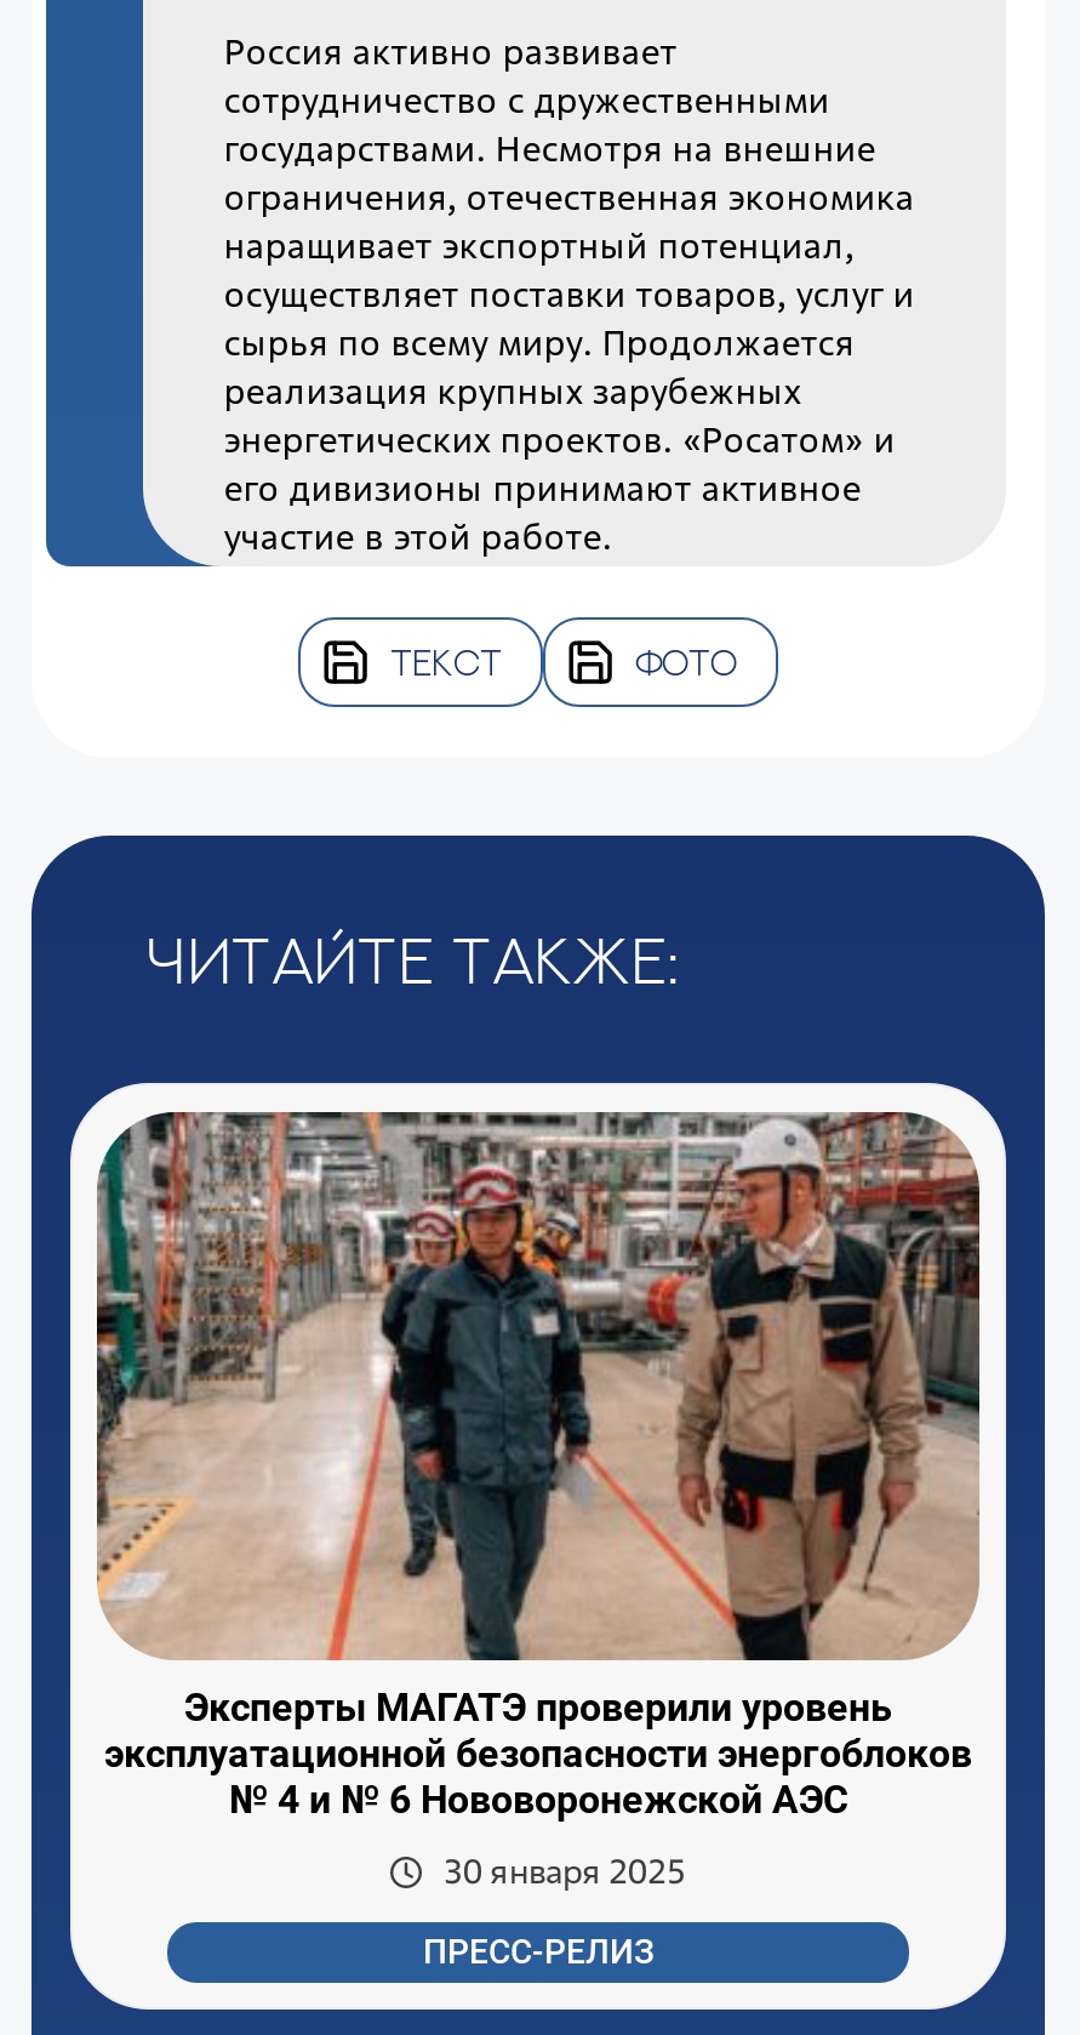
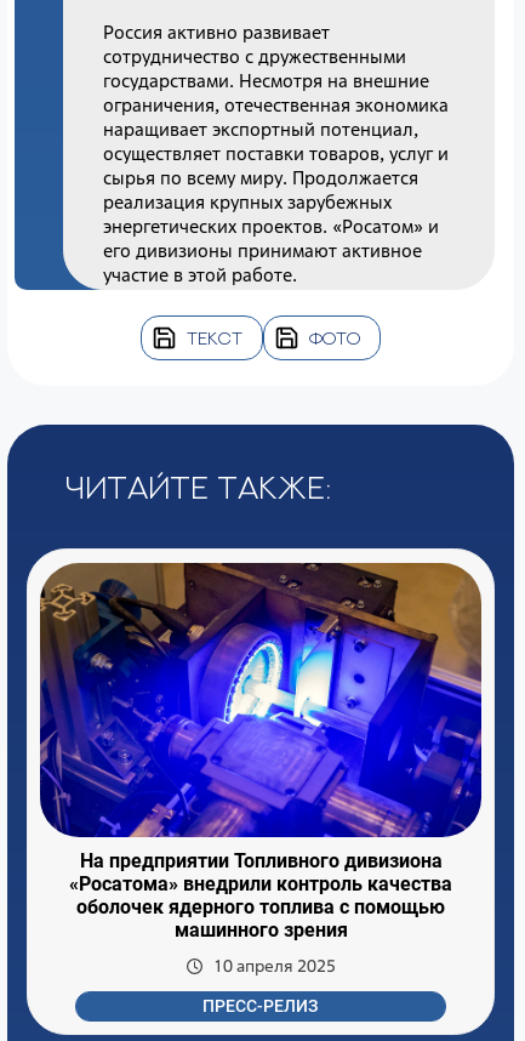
[95,1112,982,1823] [image] | Эксперты МАГАТЭ проверили уровень | эксплуатационной безопасности энергоблоков | № 4 и № 6 Нововоронежской АЭС -> [39,562,483,941] [image] | На предприятии Топливного дивизиона | «Росатома» внедрили контроль качества | оболочек ядерного топлива c помощью | машинного зрения
[444,1849,686,1893] 30 января 2025 -> [213,955,335,977] 10 апреля 2025

